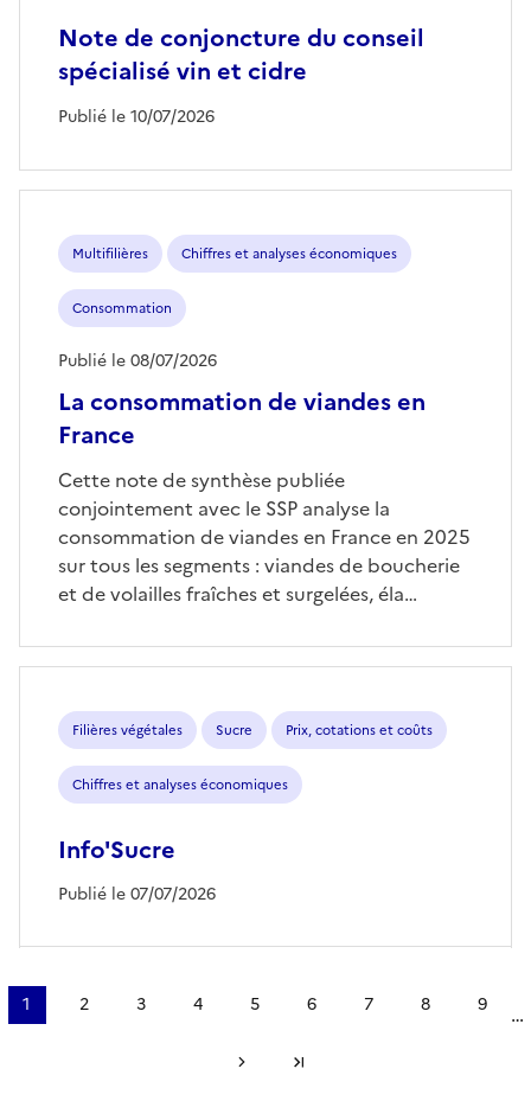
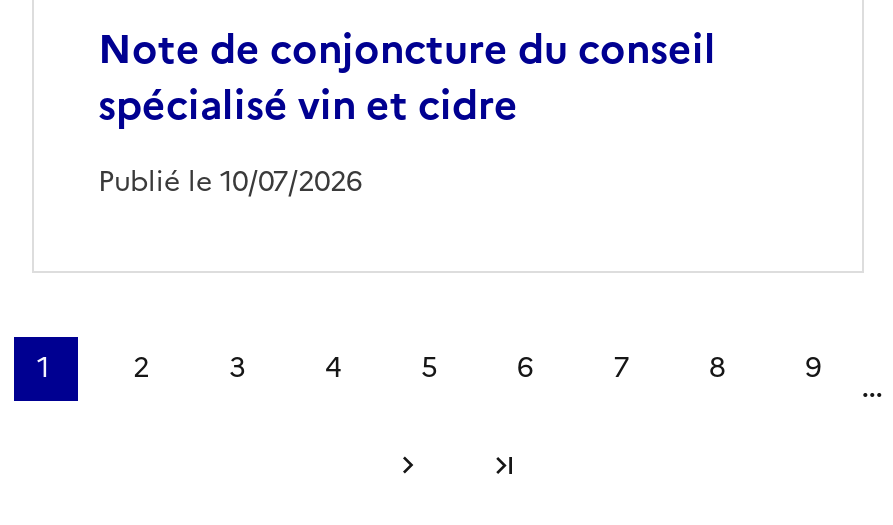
[58,244,426,452] Multifilières | Chiffres et analyses économiques | Consommation | La consommation de viandes en | France -> none
[58,348,217,373] Publié le 08/07/2026 -> none
[58,465,471,608] Cette note de synthèse publiée | conjointement avec le SSP analyse la | consommation de viandes en France en 2025 | sur tous les segments : viandes de boucherie | et de volailles fraîches et surgelées, éla… -> none
[58,720,433,907] Filières végétales | Sucre | Prix, cotations et coûts | Chiffres et analyses économiques | Info'Sucre | Publié le 07/07/2026 -> none

